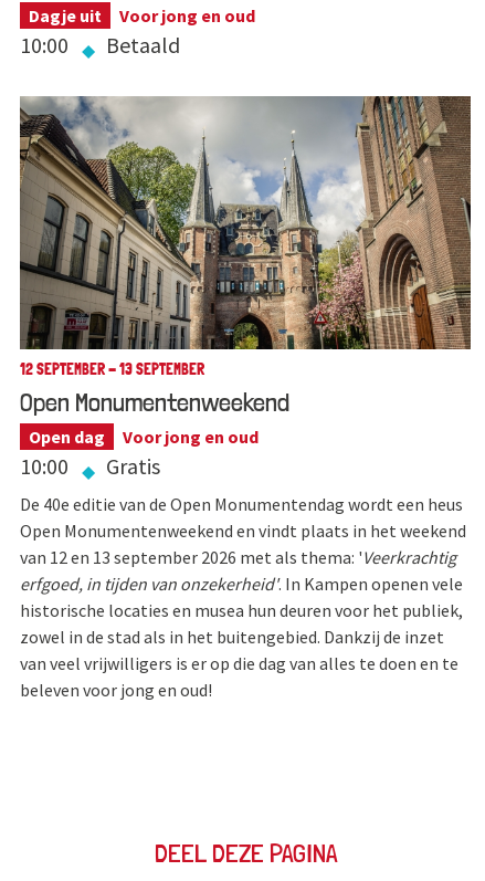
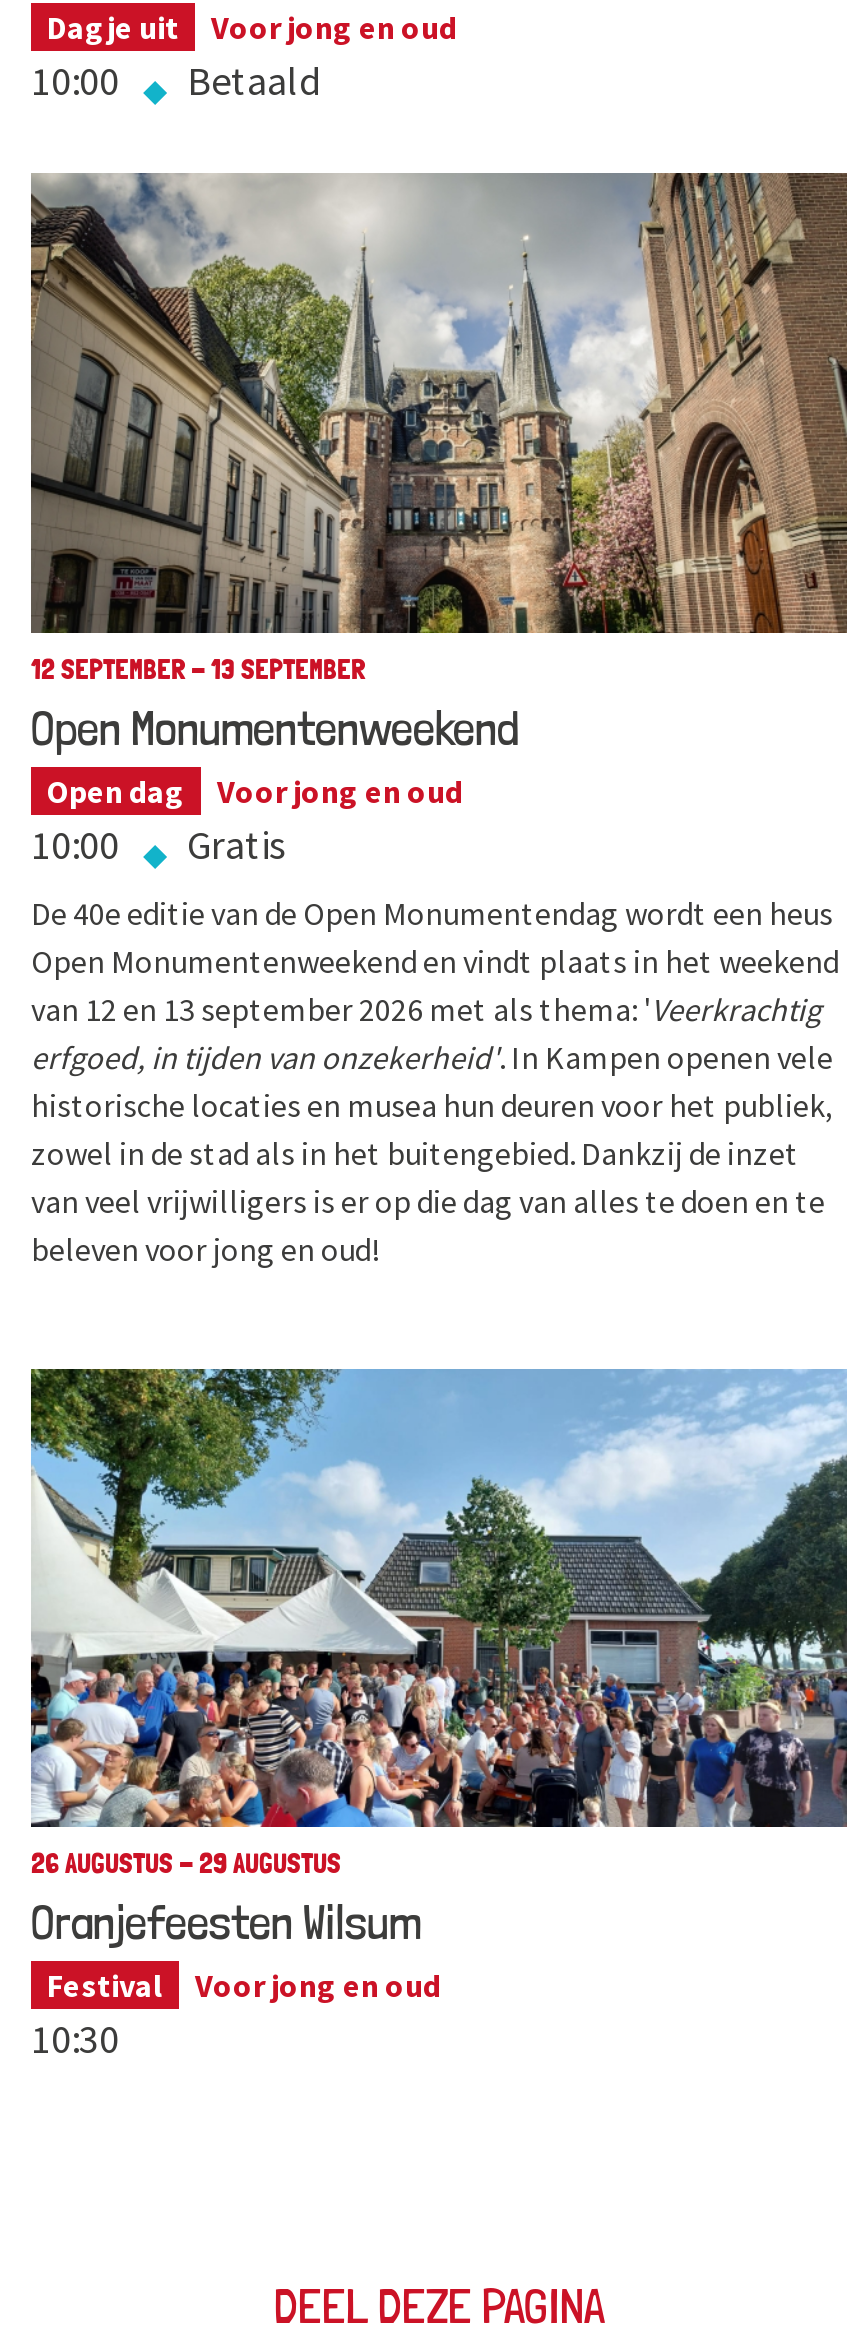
none -> [29,1368,849,2063] [image] | 26 AUGUSTUS - 29 AUGUSTUS | Oranjefeesten Wilsum | Festival | Voor jong en oud | 10:30

